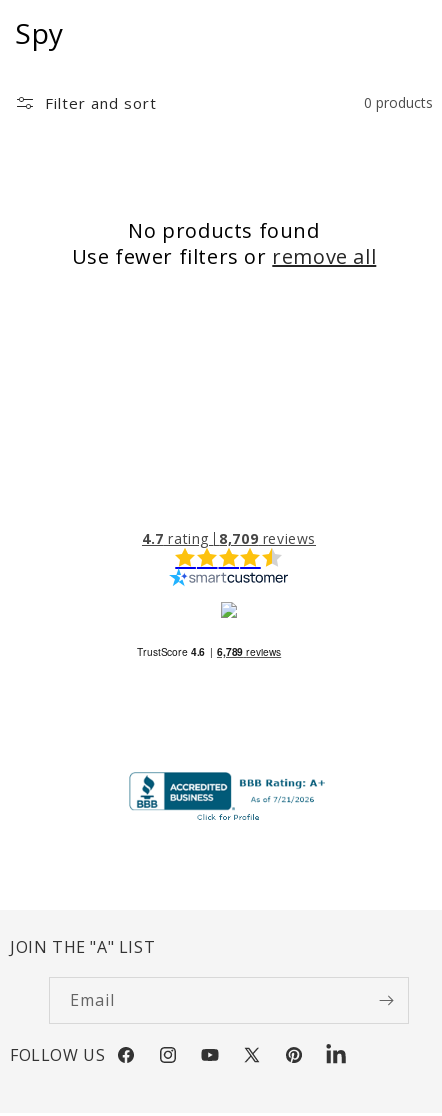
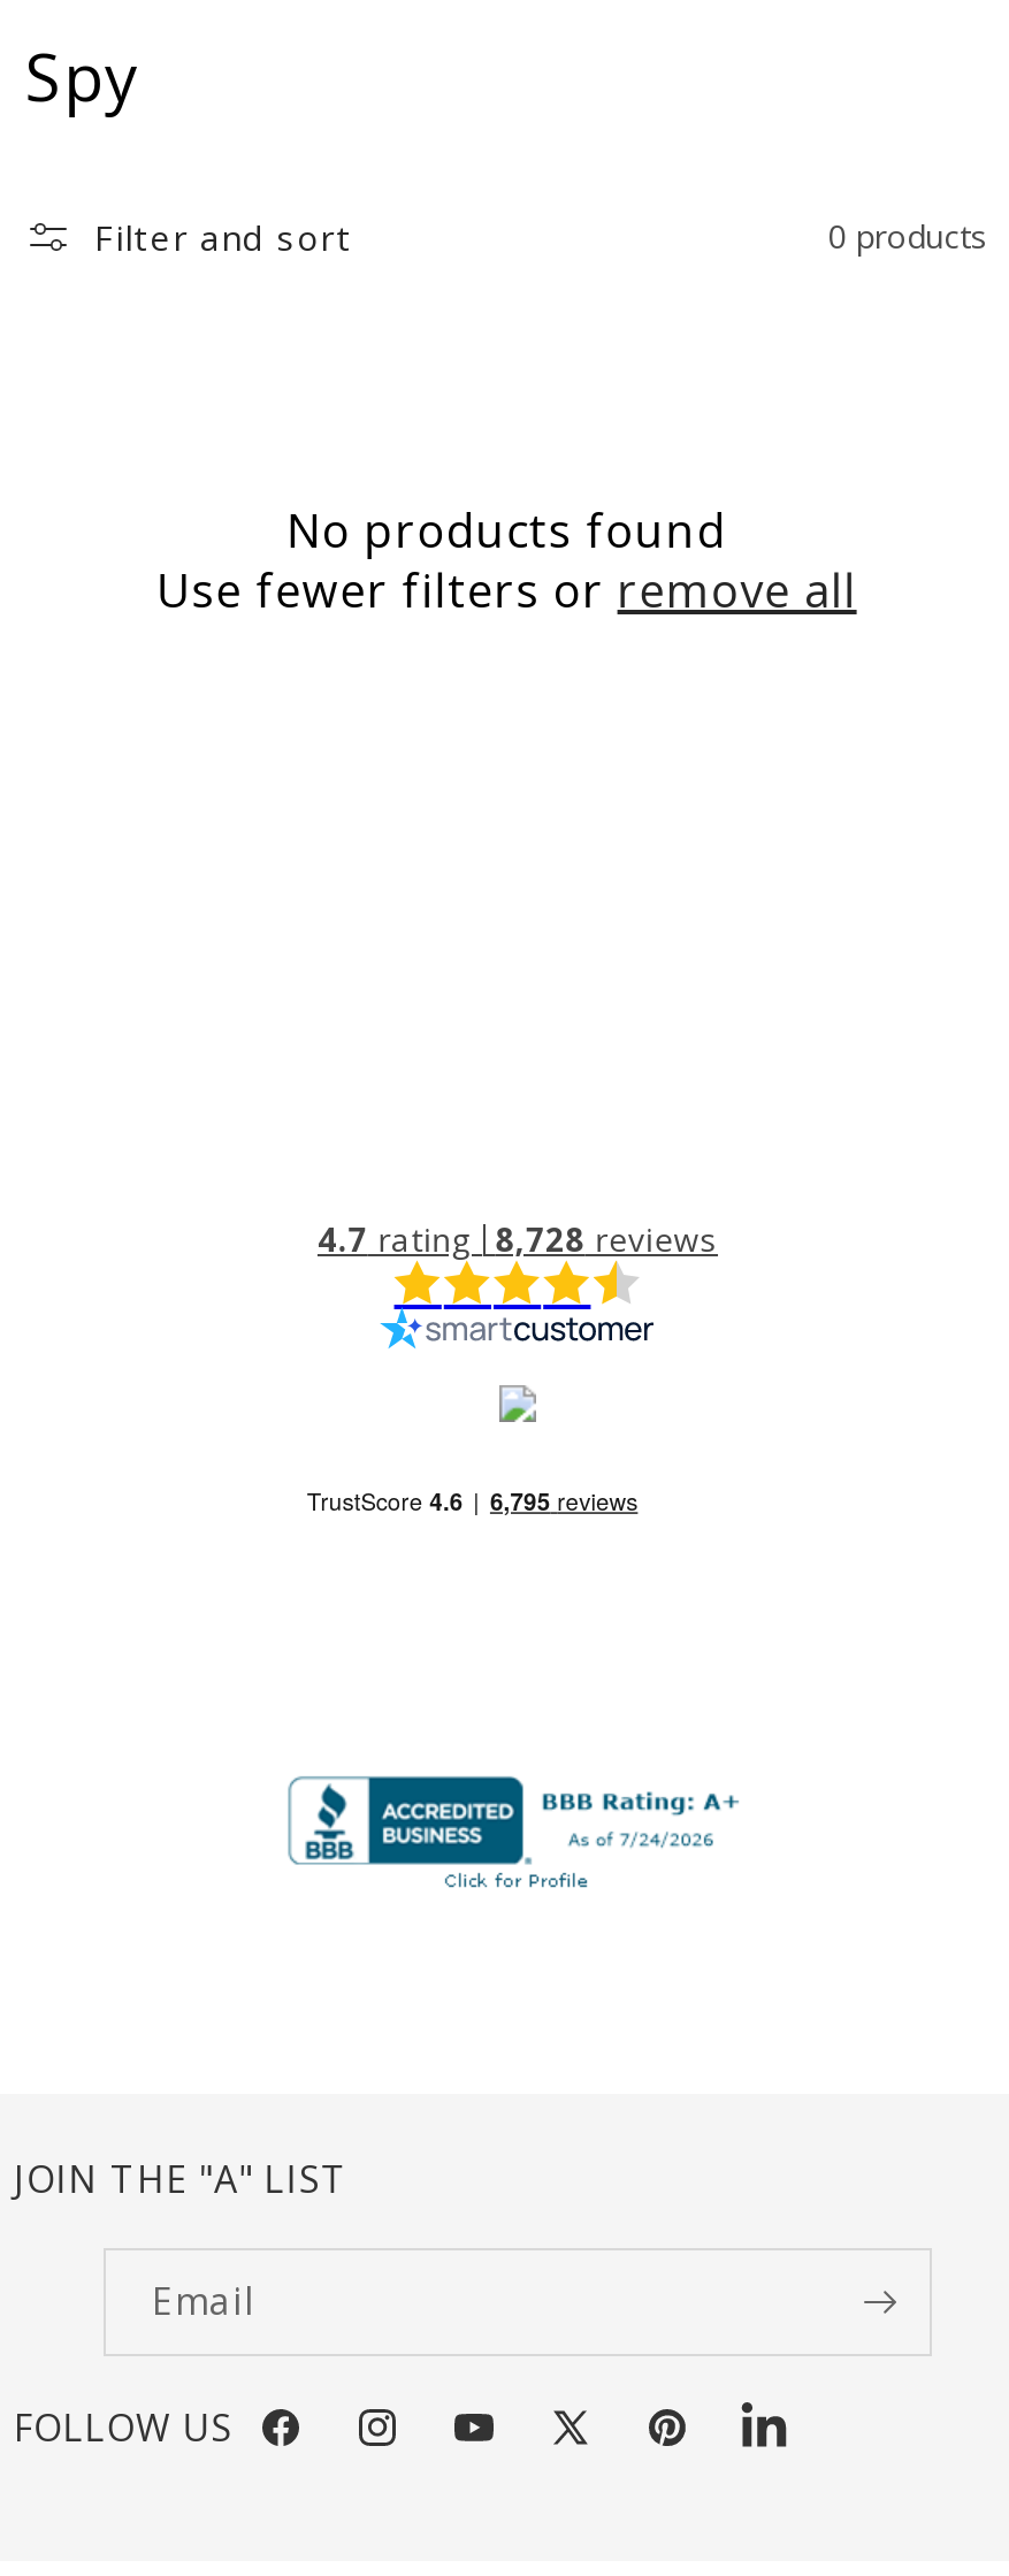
[142,529,316,548] 4.7 rating 8,709 reviews -> [318,1217,718,1261] 4.7 rating 8,728 reviews

